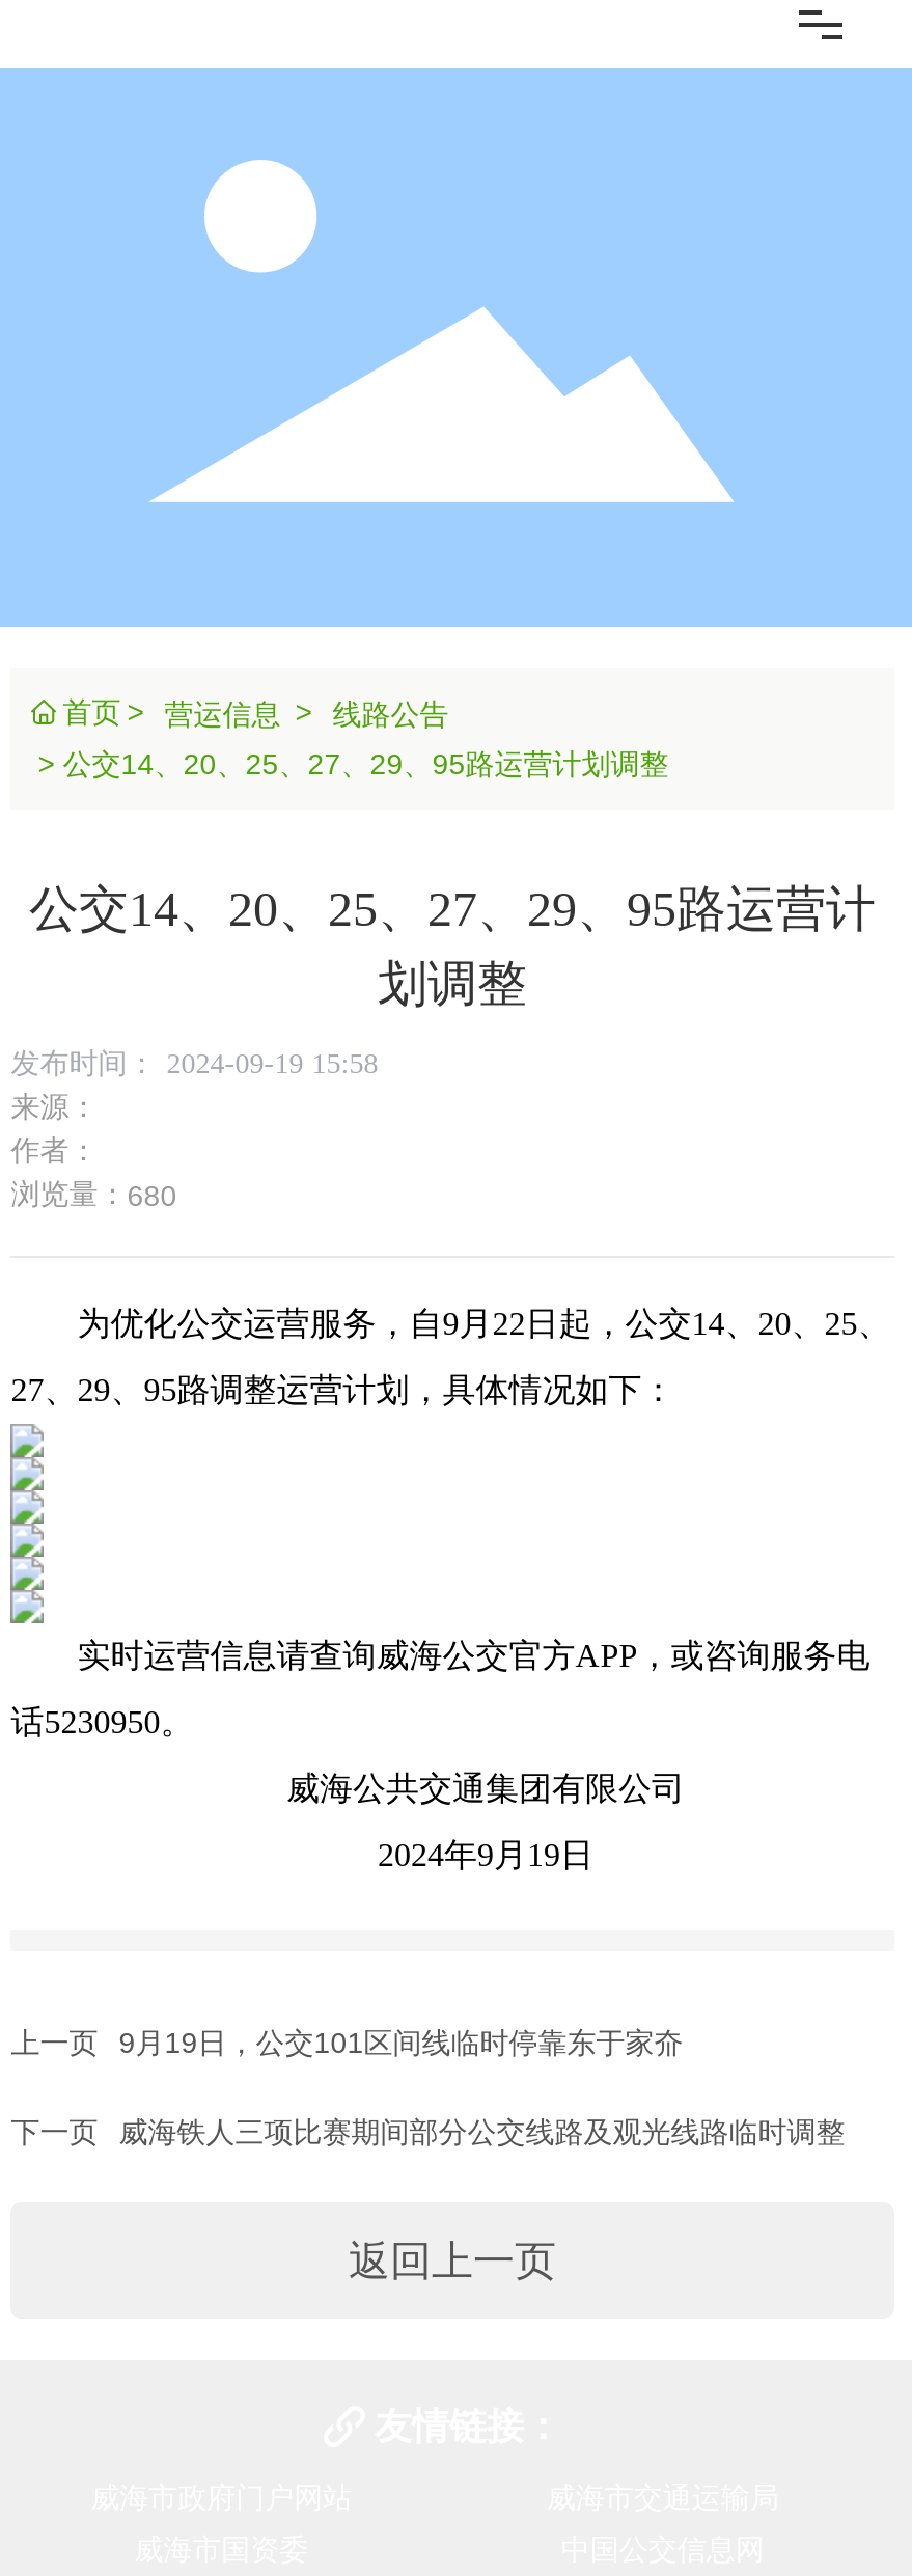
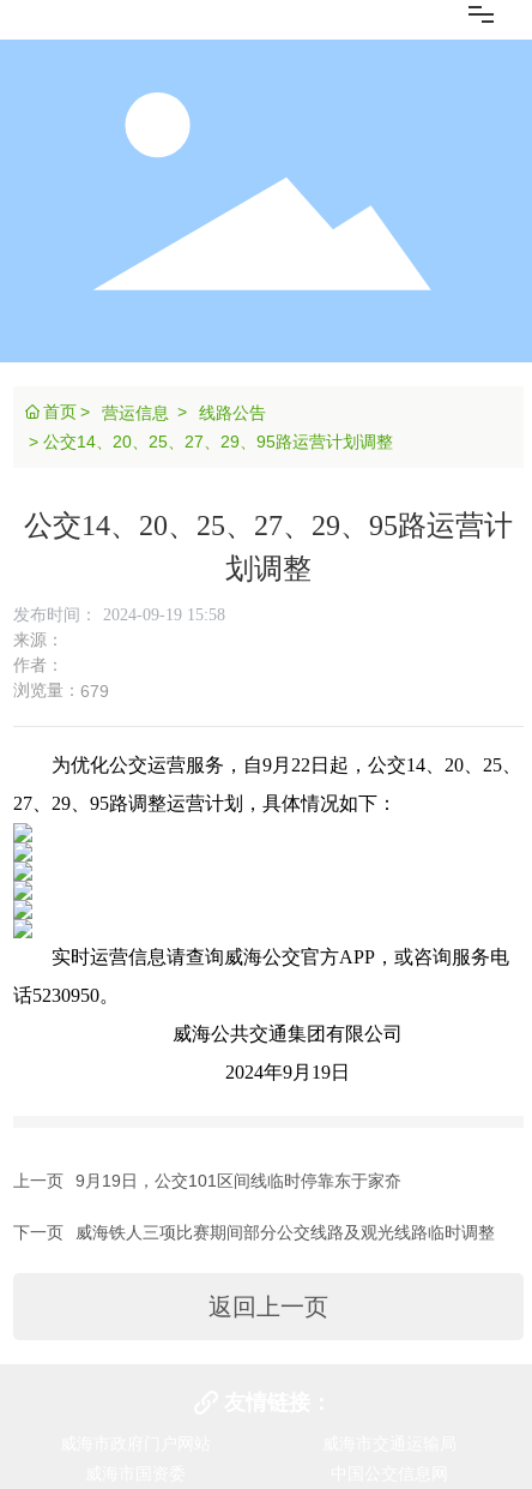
[11,1177,177,1212] 浏览量：680 -> [13,680,109,700] 浏览量：679

